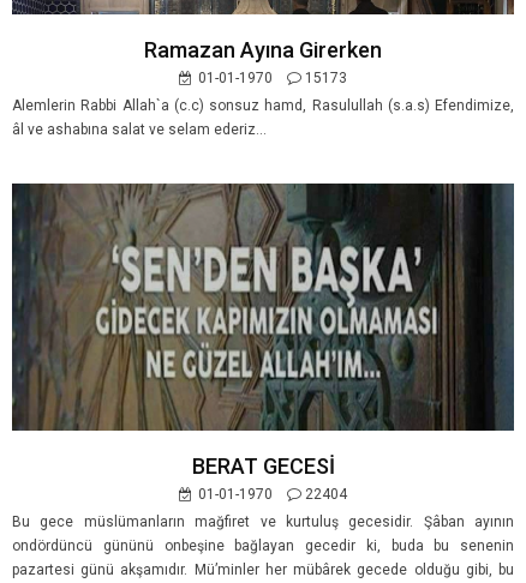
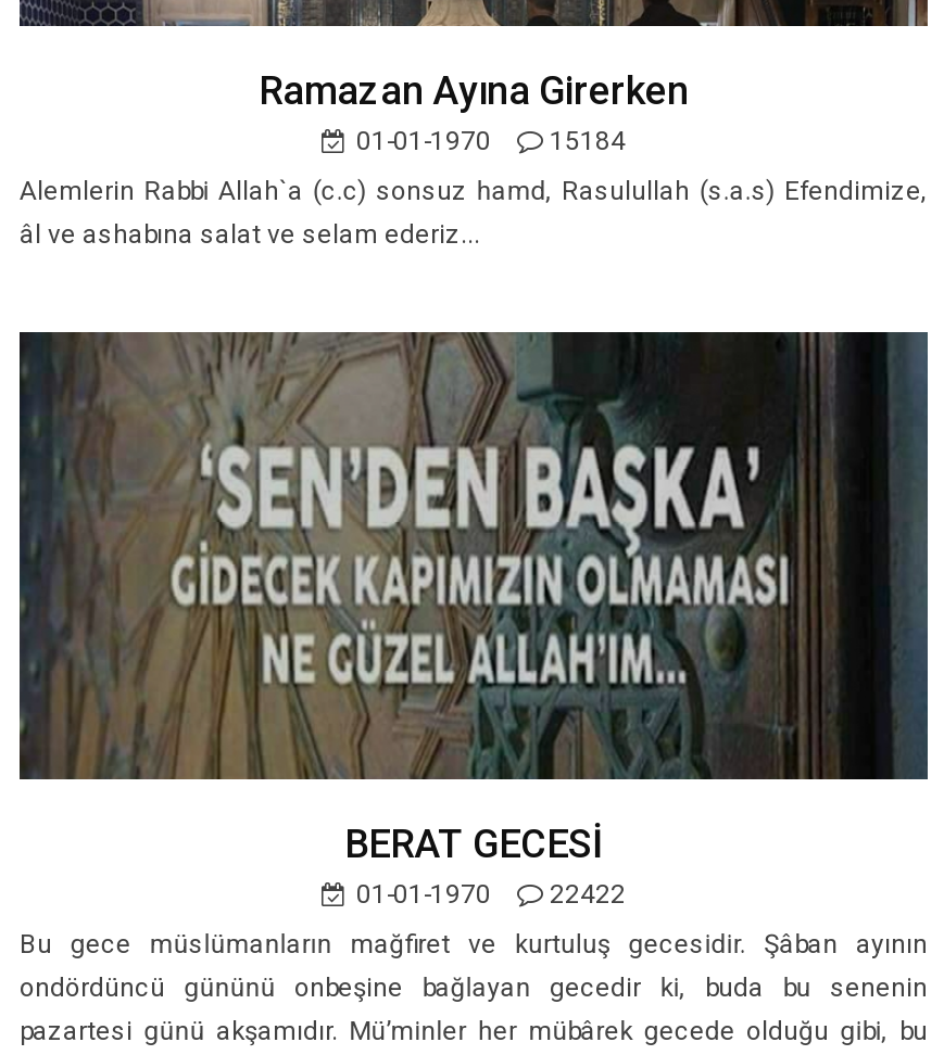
[198,69,347,86] 01-01-1970 15173 -> [356,125,626,155] 01-01-1970 15184
[198,486,347,502] 01-01-1970 22404 -> [356,879,626,909] 01-01-1970 22422

